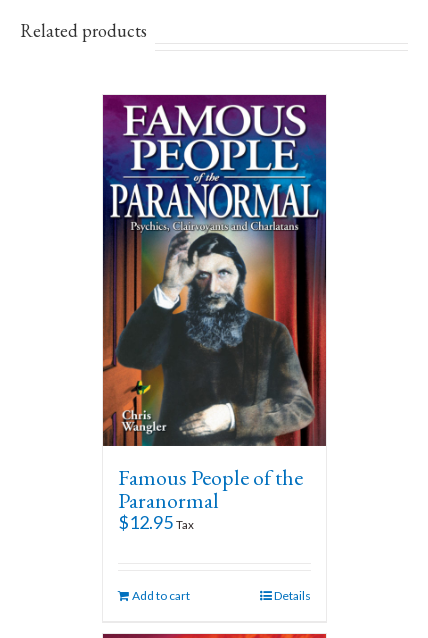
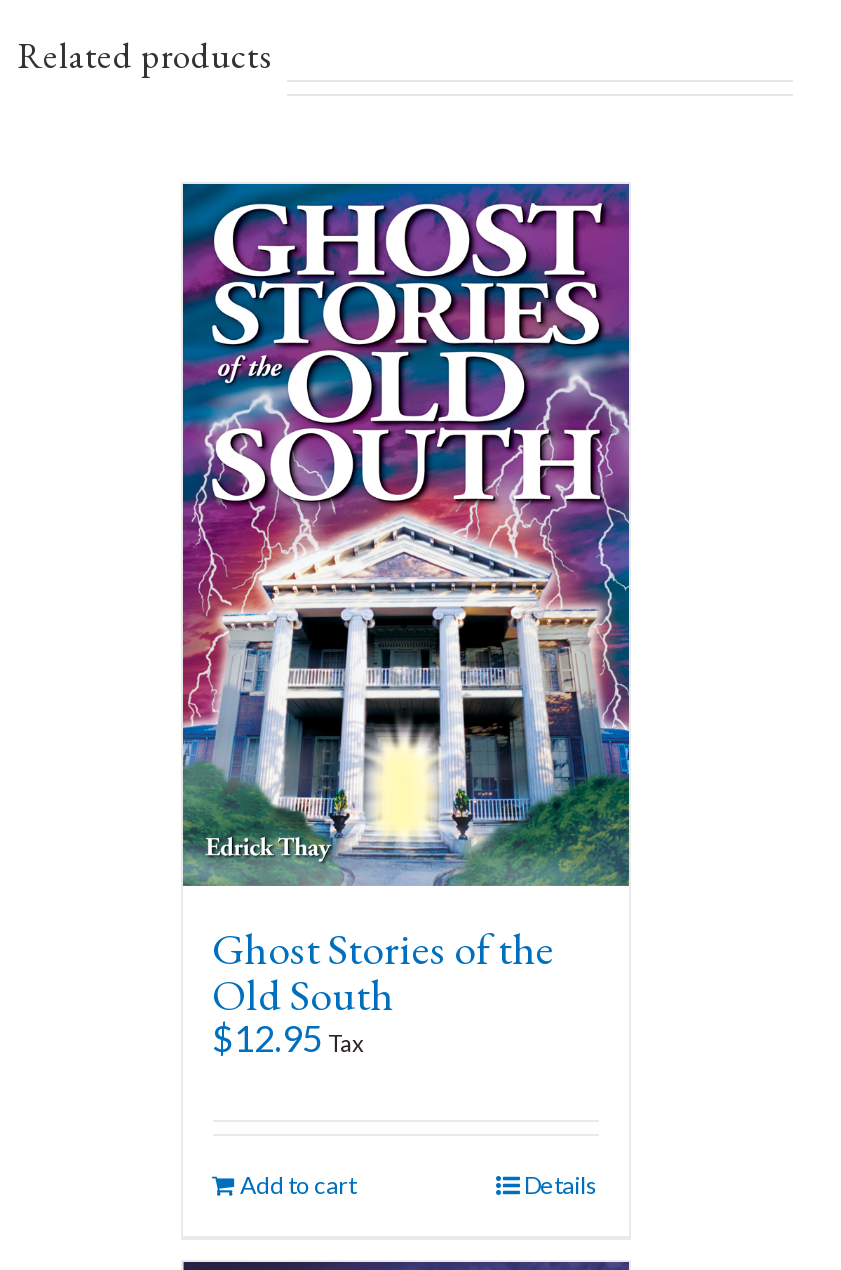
[102,94,327,515] [image] | Famous People of the | Paranormal -> [181,182,631,1024] [image] | Ghost Stories of the | Old South

